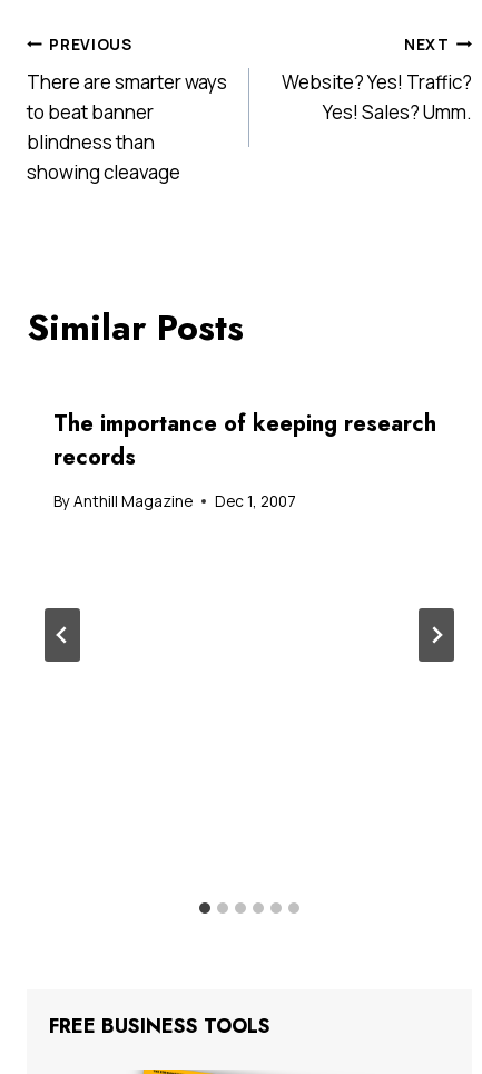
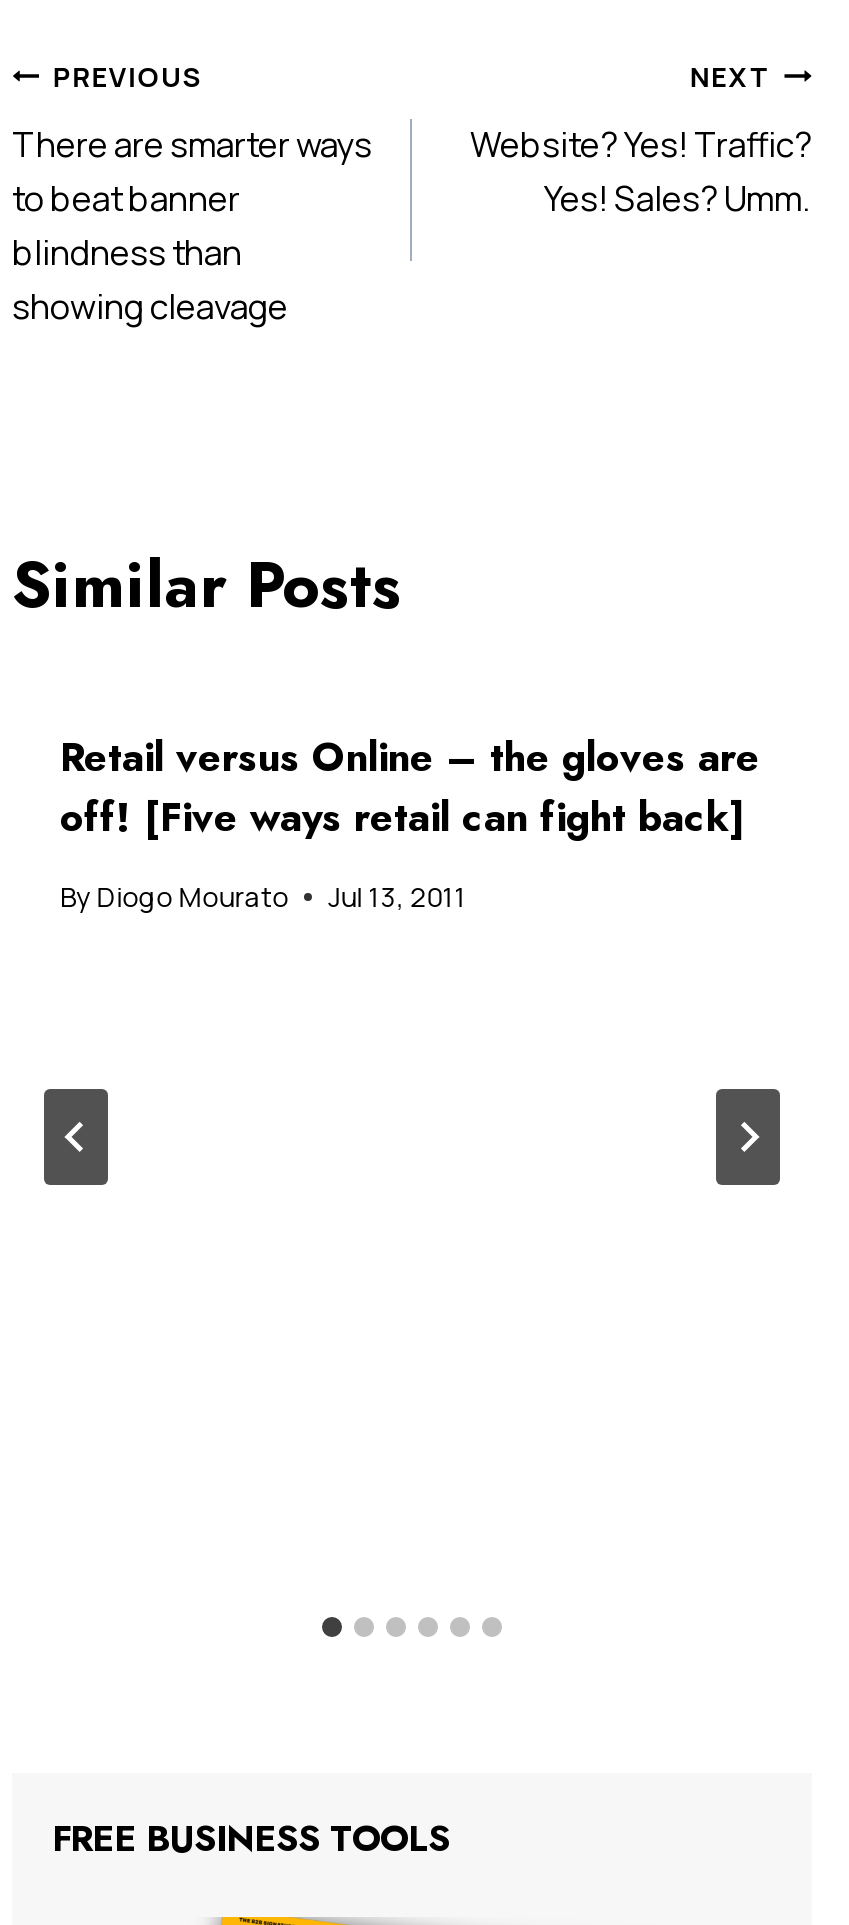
[53,408,436,474] The importance of keeping research | records -> [60,729,760,847] Retail versus Online – the gloves are | off! [Five ways retail can fight back]
[53,491,296,511] By Anthill Magazine | Dec 1, 2007 -> [60,879,466,915] By Diogo Mourato | Jul 13, 2011

